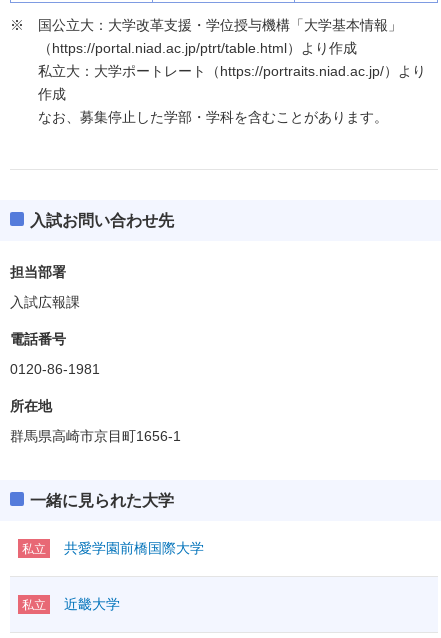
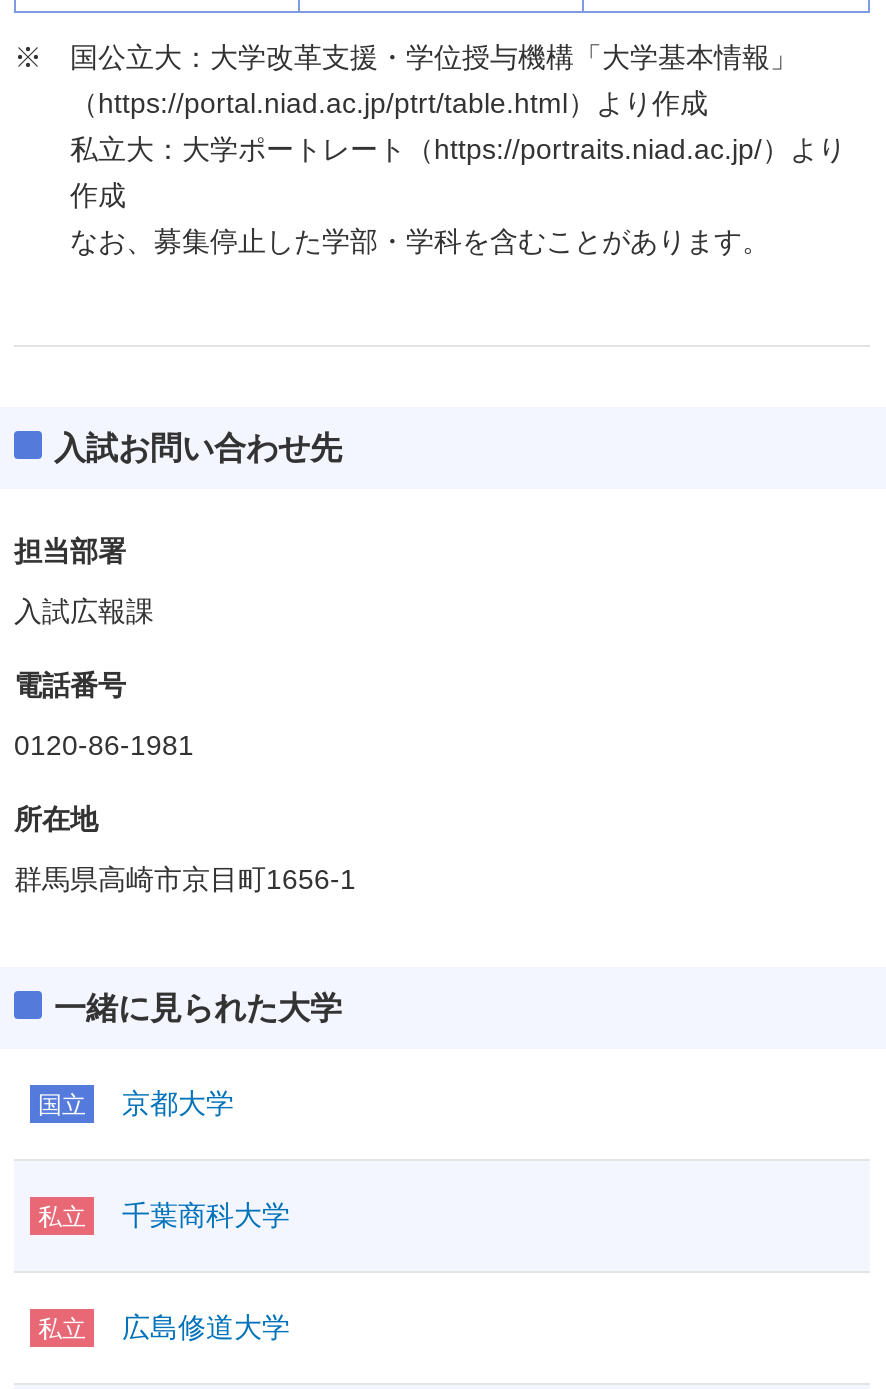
none -> [38,1086,234,1120] 国立 | 京都大学
[64,539,204,555] 共愛学園前橋国際大学 -> [122,1198,290,1230] 千葉商科大学
[64,595,120,611] 近畿大学 -> [122,1310,290,1342] 広島修道大学

